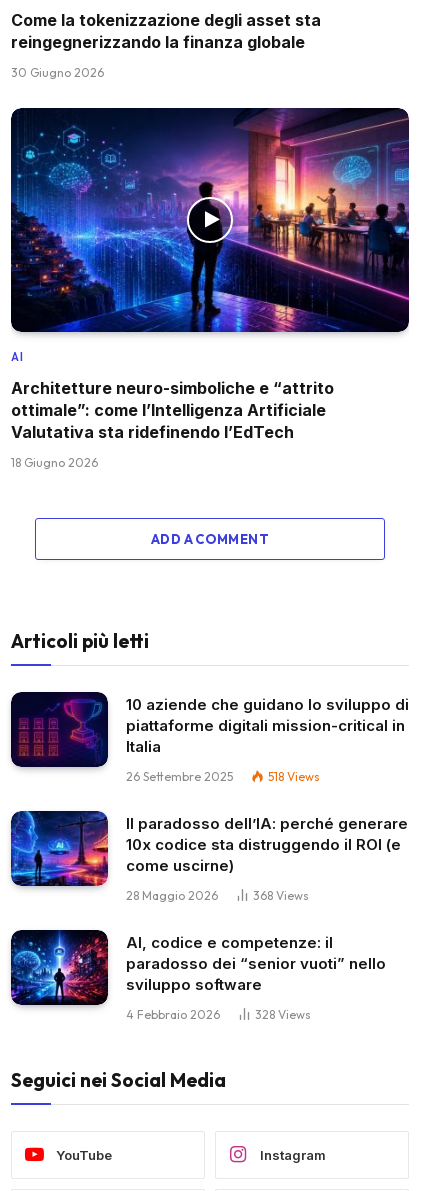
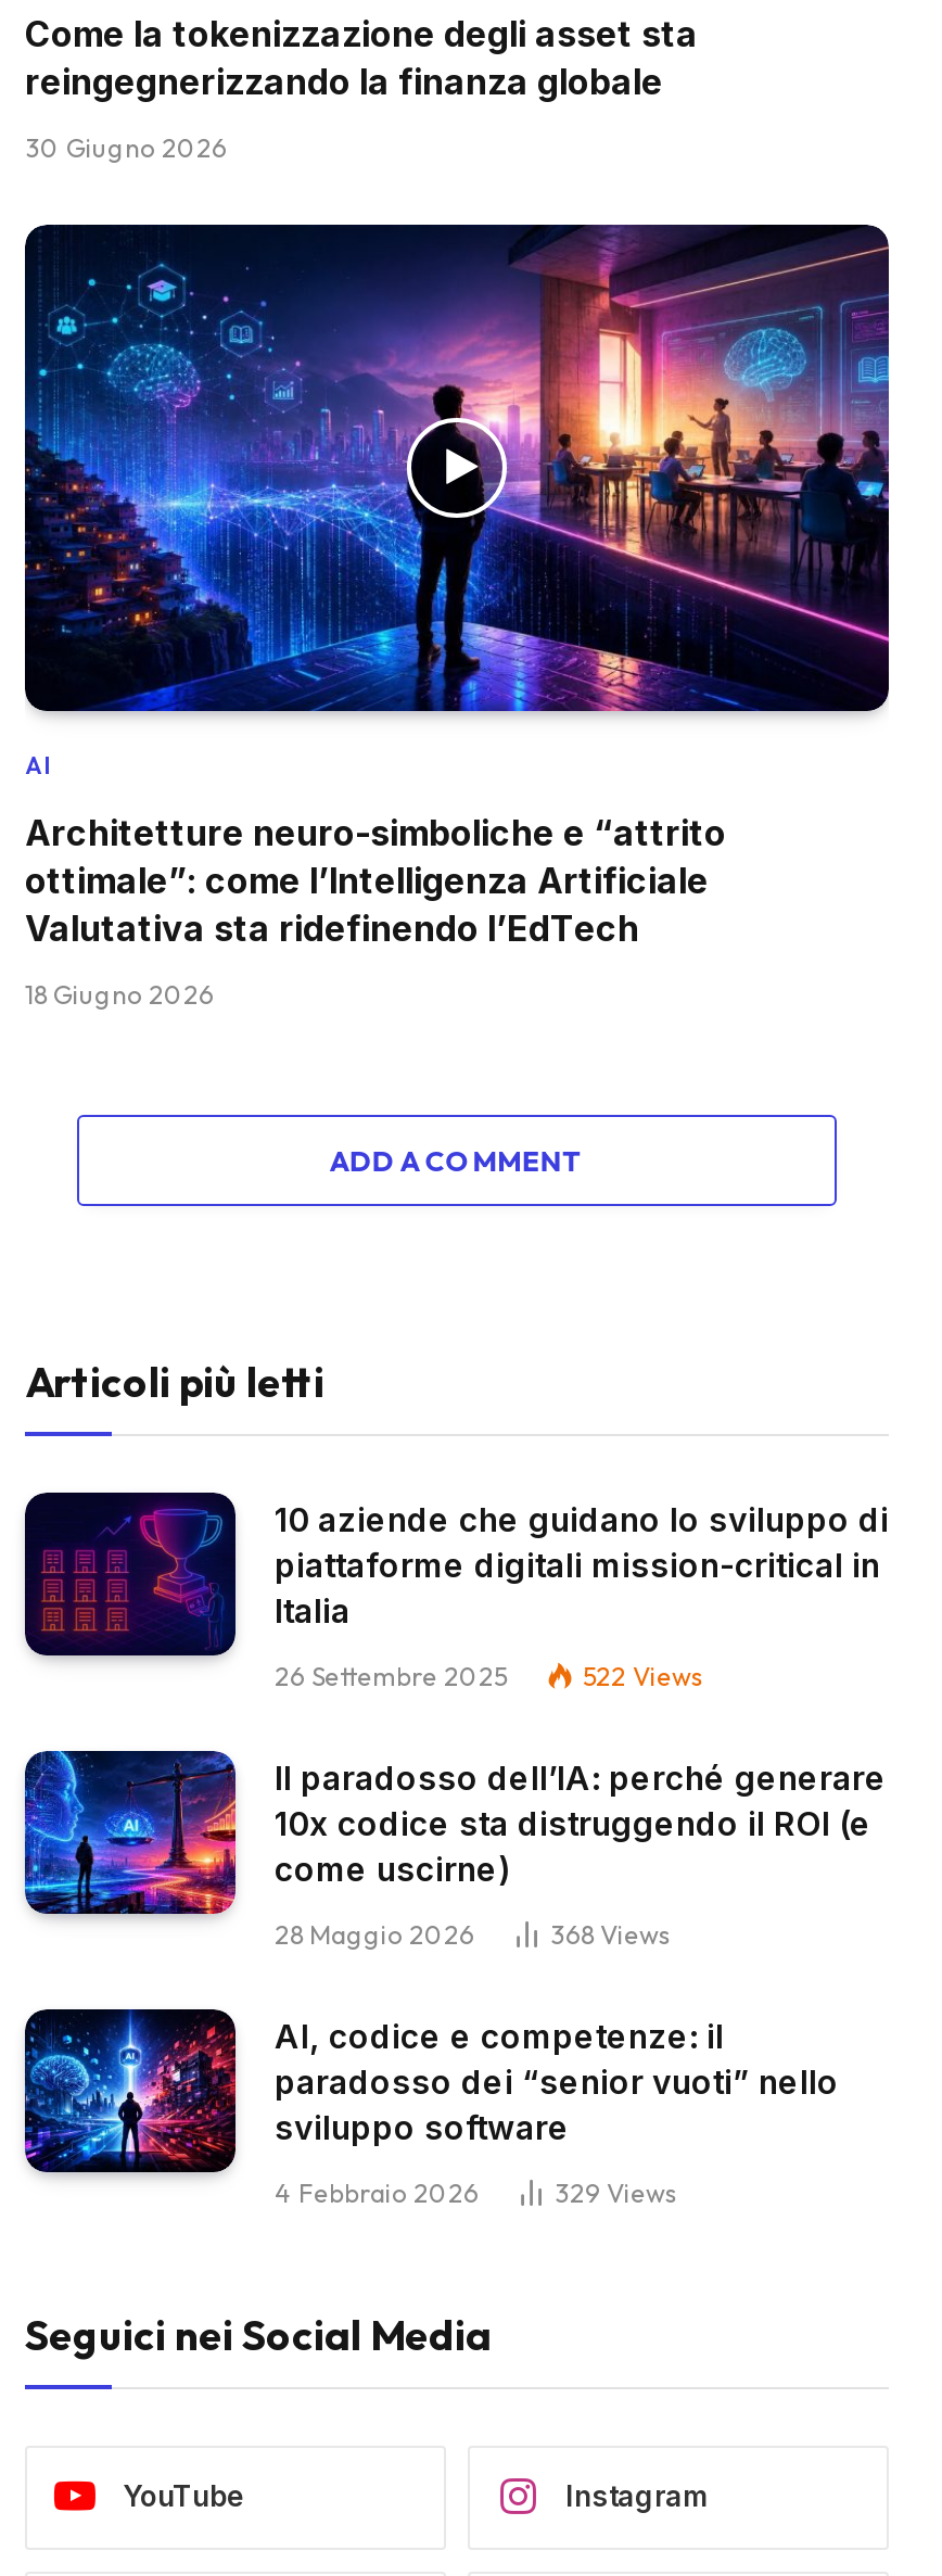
[268,769,320,784] 518 Views -> [583,1660,704,1692] 522 Views
[255,1007,311,1022] 328 Views -> [555,2177,678,2209] 329 Views

